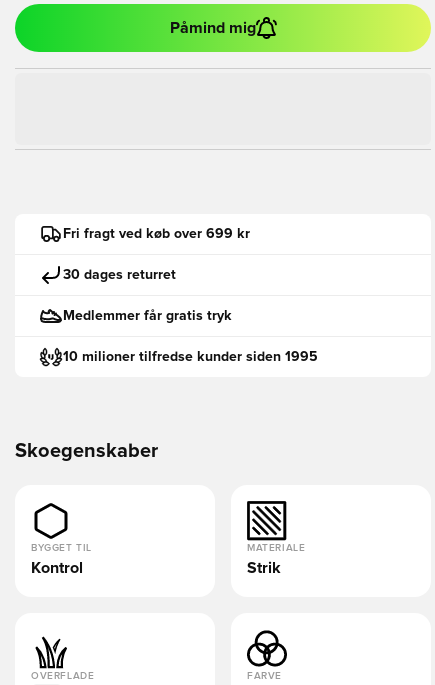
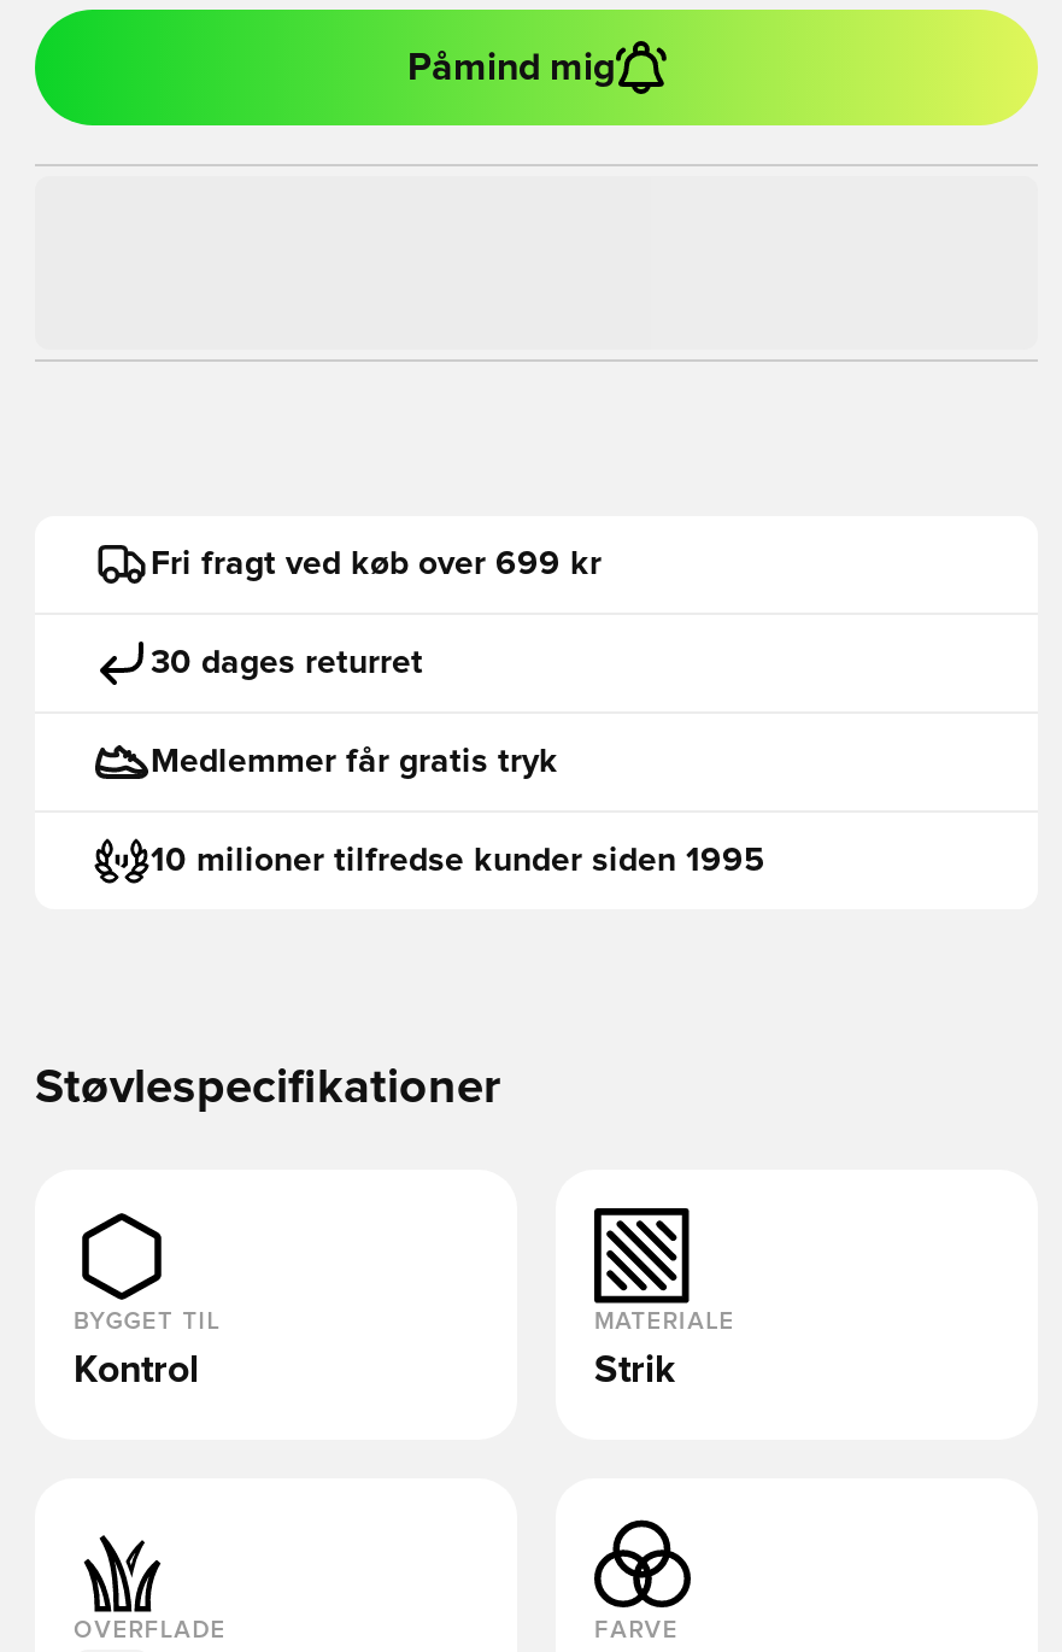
[15,441,158,461] Skoegenskaber -> [35,1064,500,1112] Støvlespecifikationer

